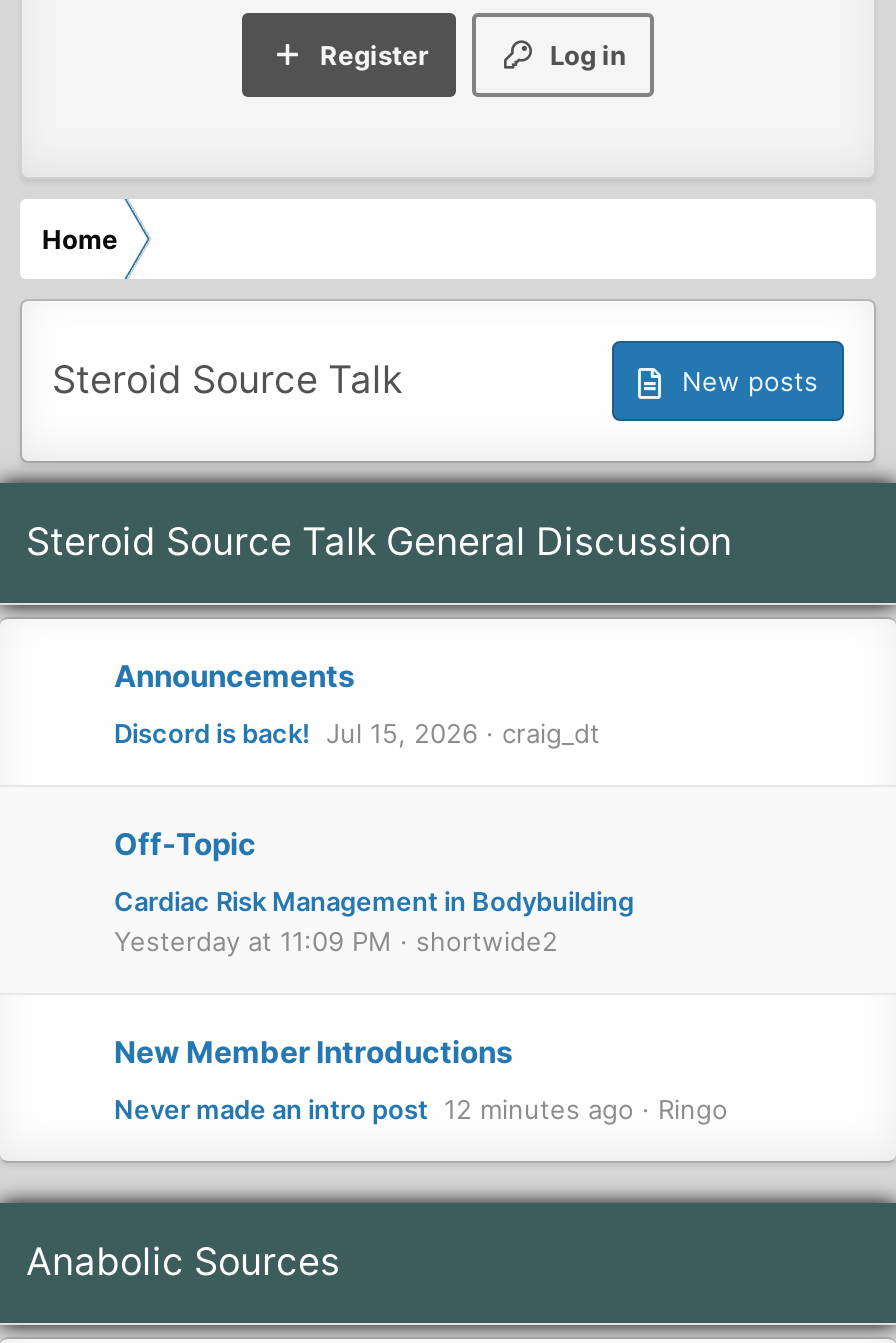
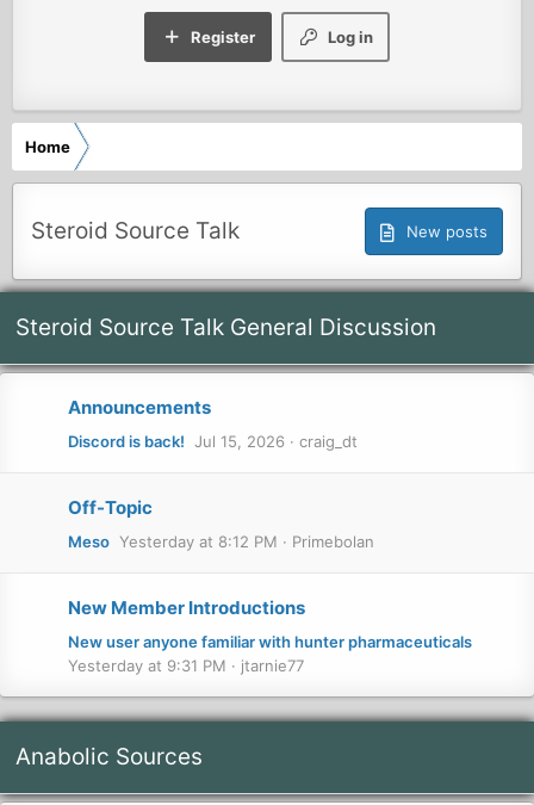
[114,885,634,957] Cardiac Risk Management in Bodybuilding | Yesterday at 11:09 PM | shortwide2 -> [68,532,374,551] Meso Yesterday at 8:12 PM | Primebolan
moved [114,1033,512,1071] -> [68,596,305,619]: New Member Introductions
[114,1093,728,1125] Never made an intro post 12 minutes ago | Ringo -> [68,632,472,675] New user anyone familiar with hunter pharmaceuticals | Yesterday at 9:31 PM | jtarnie77

